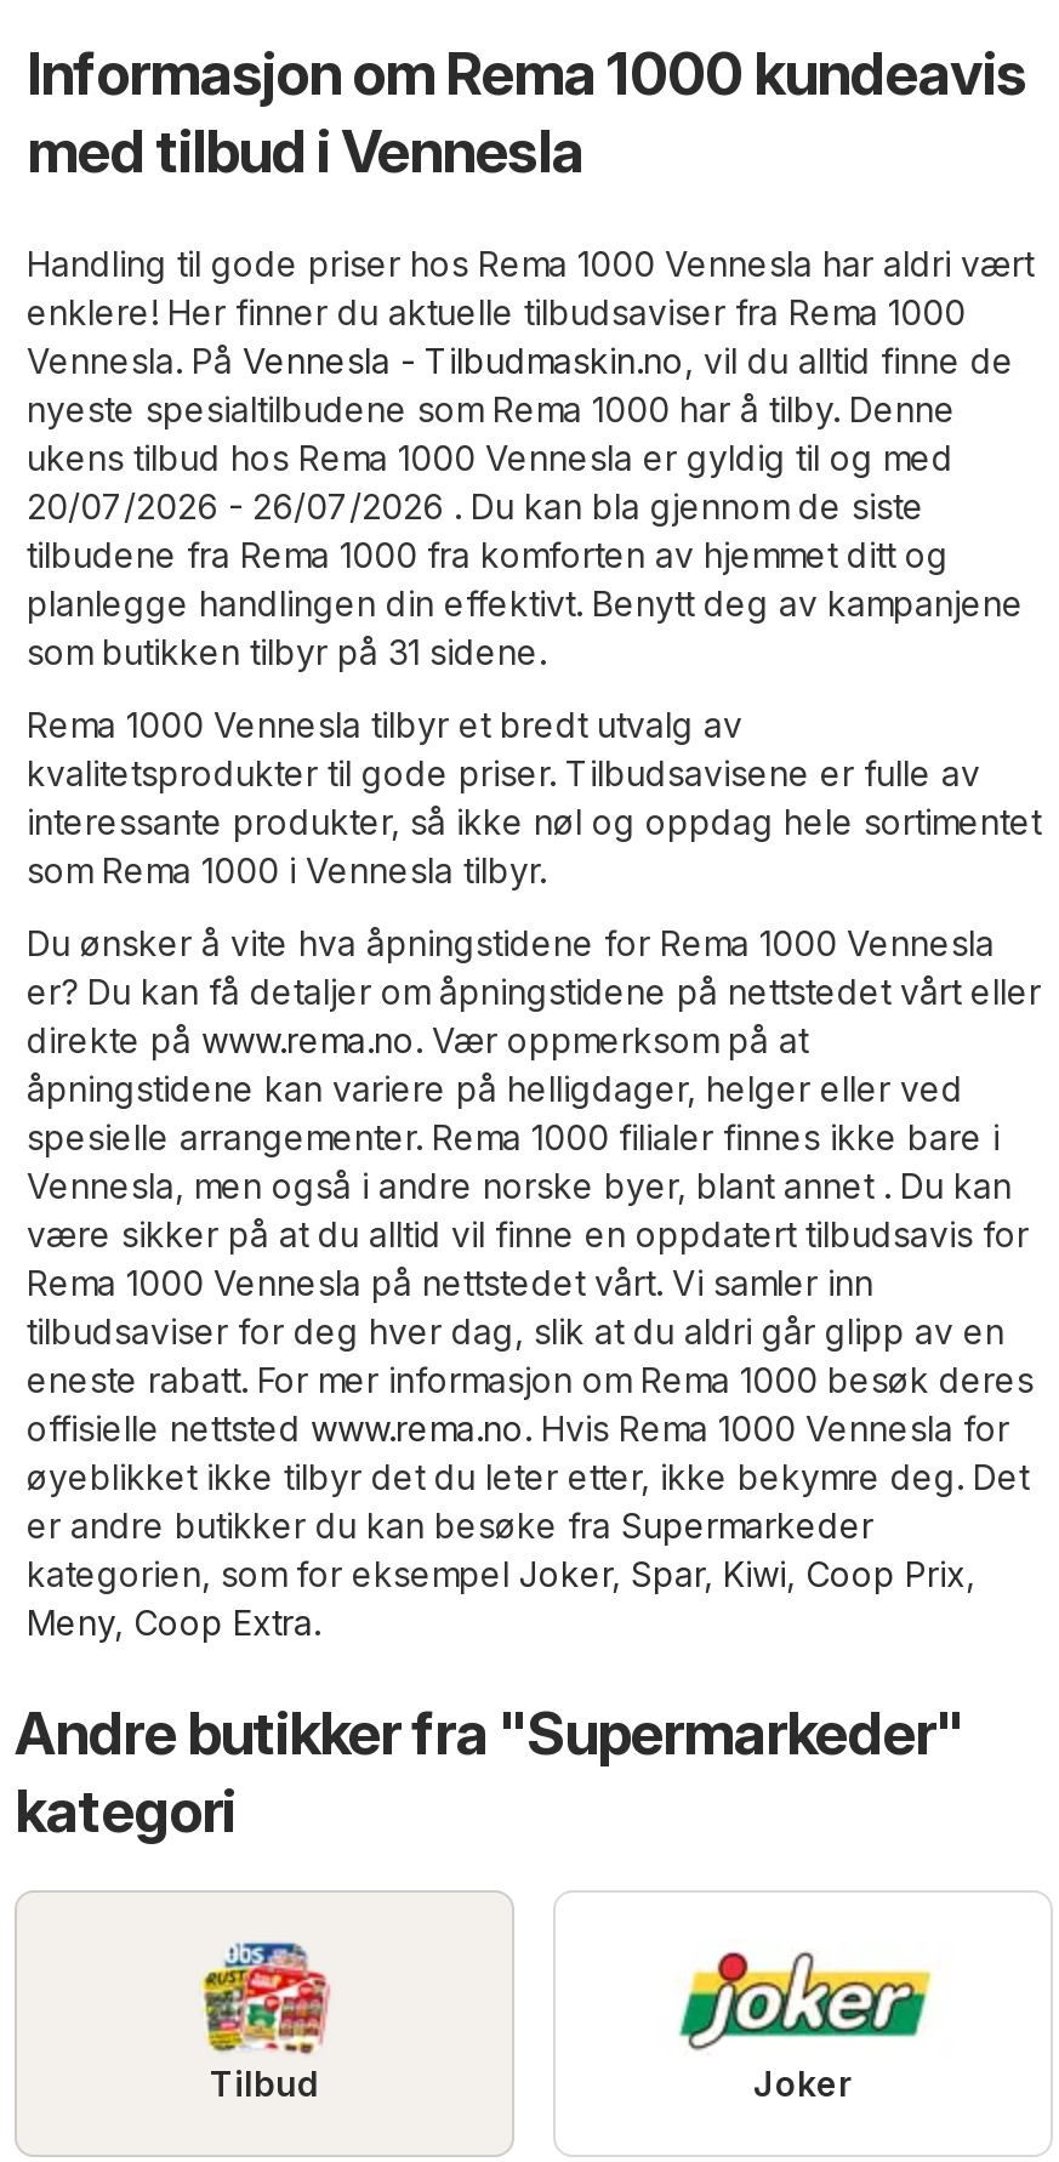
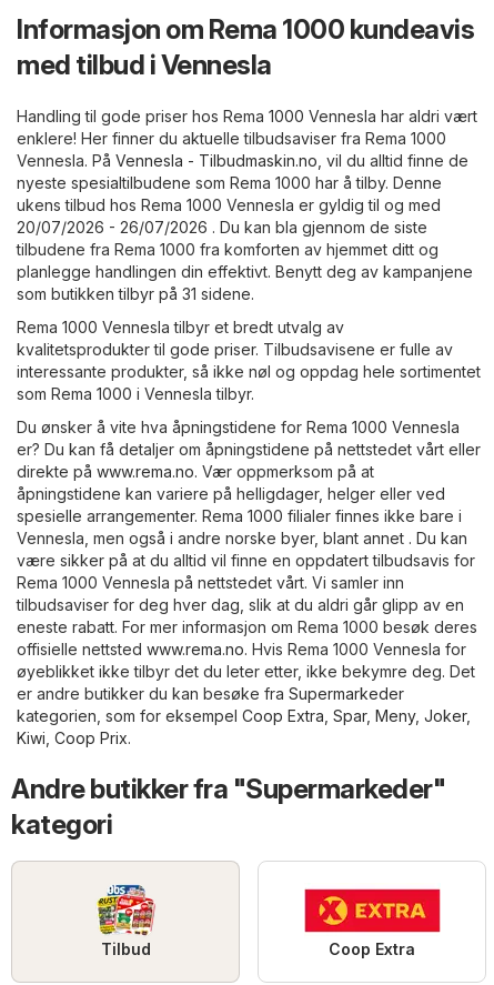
[27,1554,975,1595] kategorien, som for eksempel Joker, Spar, Kiwi, Coop Prix, -> [17,706,471,725] kategorien, som for eksempel Coop Extra, Spar, Meny, Joker,
[27,1602,320,1644] Meny, Coop Extra. -> [17,728,131,747] Kiwi, Coop Prix.
[655,1950,953,2105] [image] | Joker -> [303,887,442,958] [image] | Coop Extra

